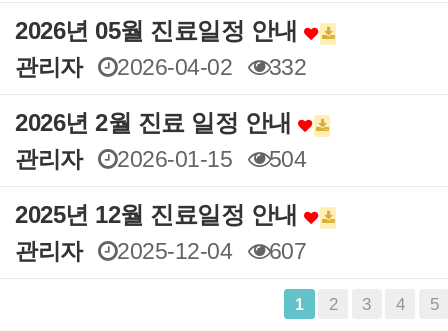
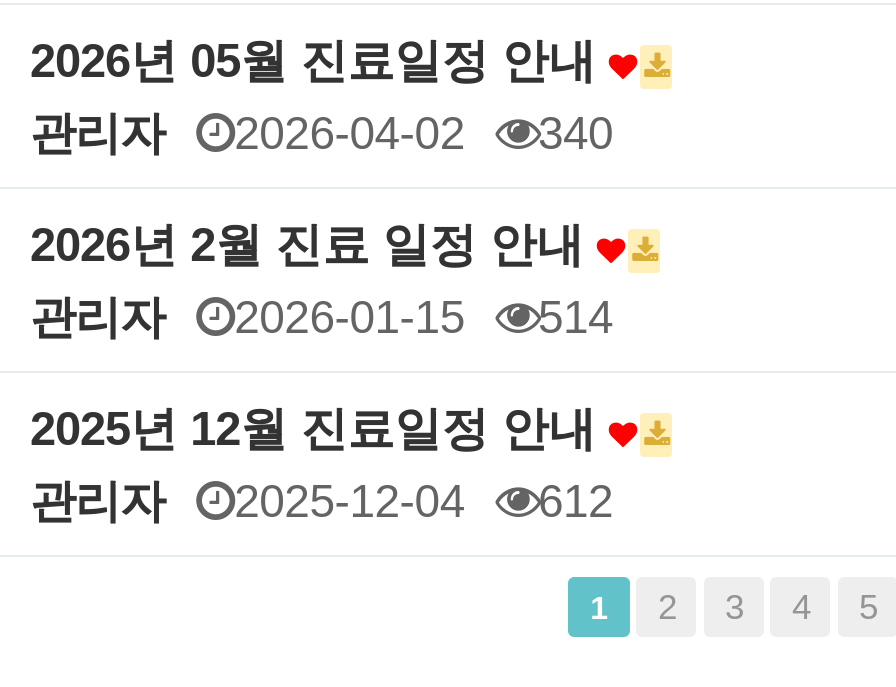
[15,53,306,79] 관리자 2026-04-02 332 -> [30,106,613,158] 관리자 2026-04-02 340
[15,145,306,171] 관리자 2026-01-15 504 -> [30,290,613,342] 관리자 2026-01-15 514
[15,237,306,263] 관리자 2025-12-04 607 -> [30,474,613,526] 관리자 2025-12-04 612

